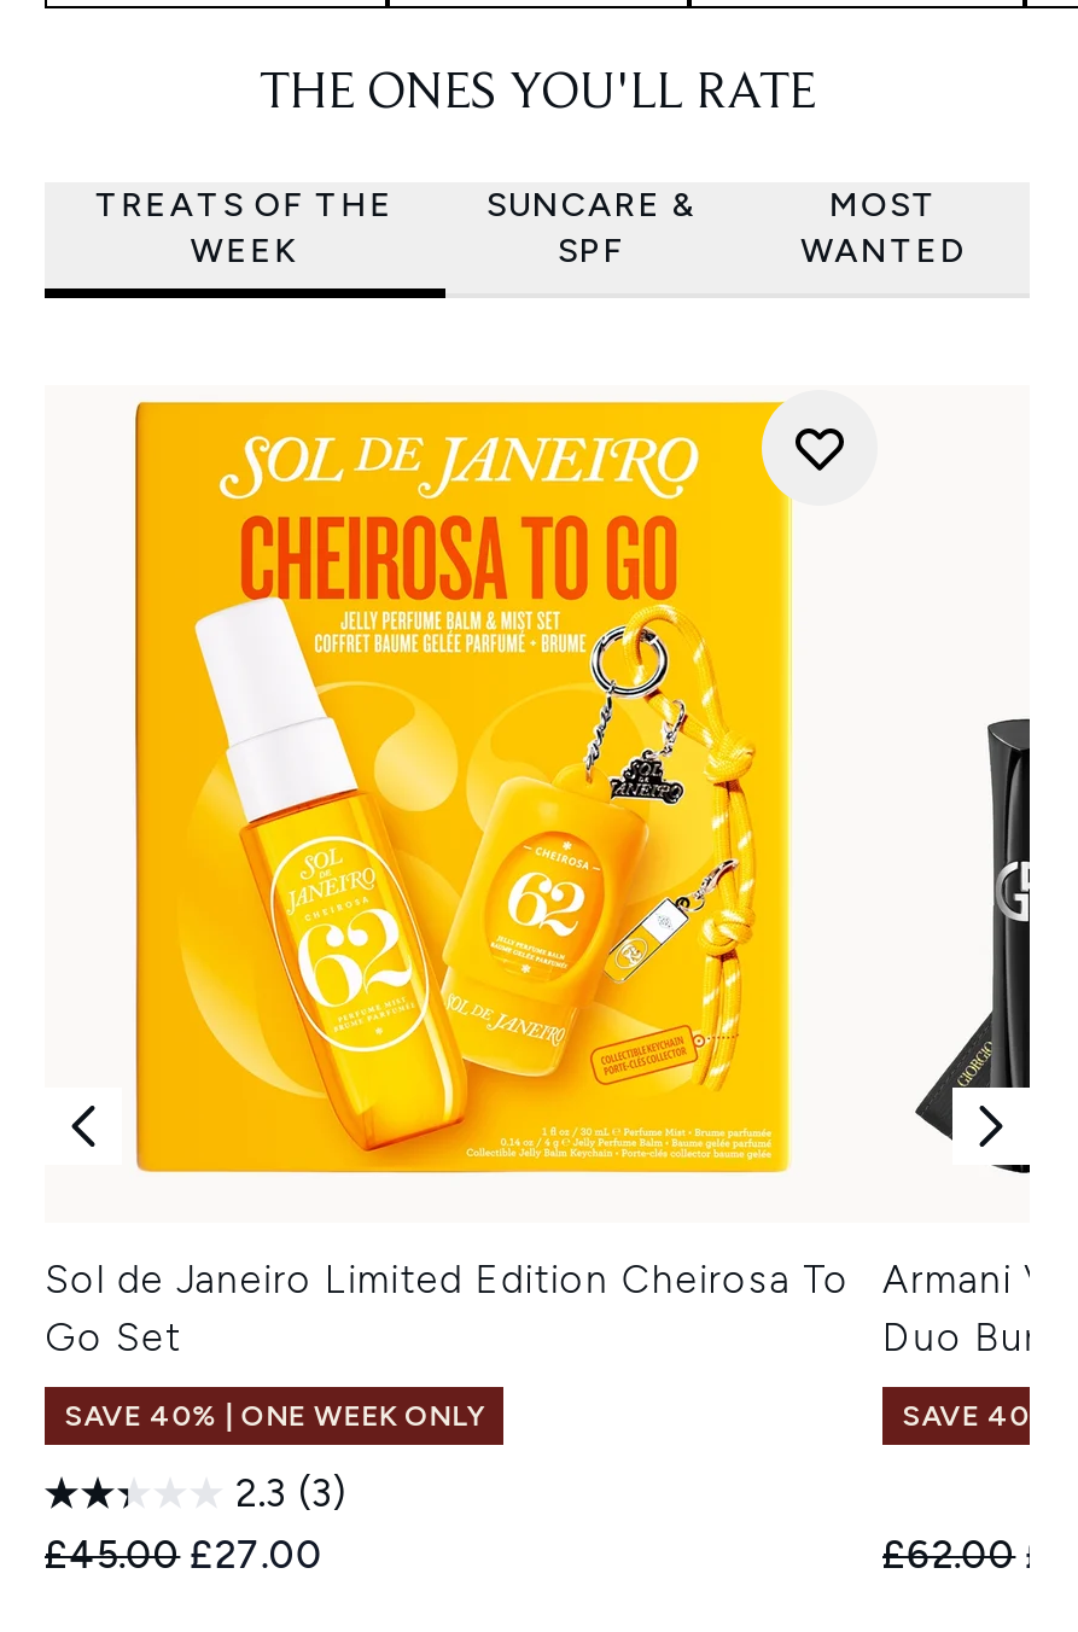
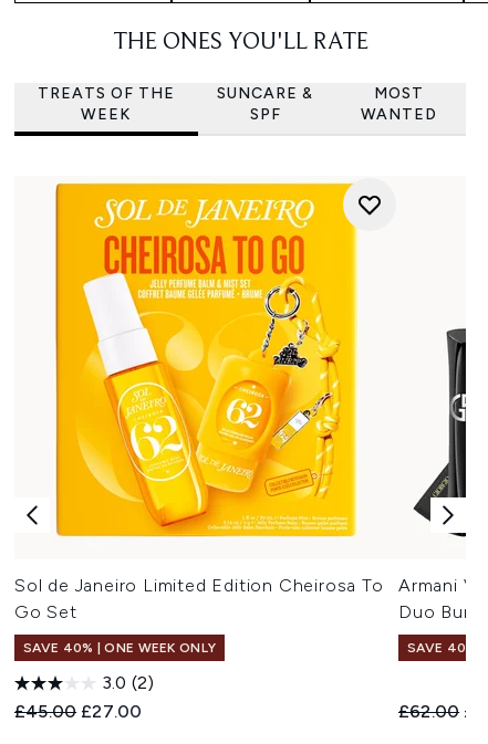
[235,1469,346,1515] 2.3 (3) -> [102,672,154,693] 3.0 (2)

